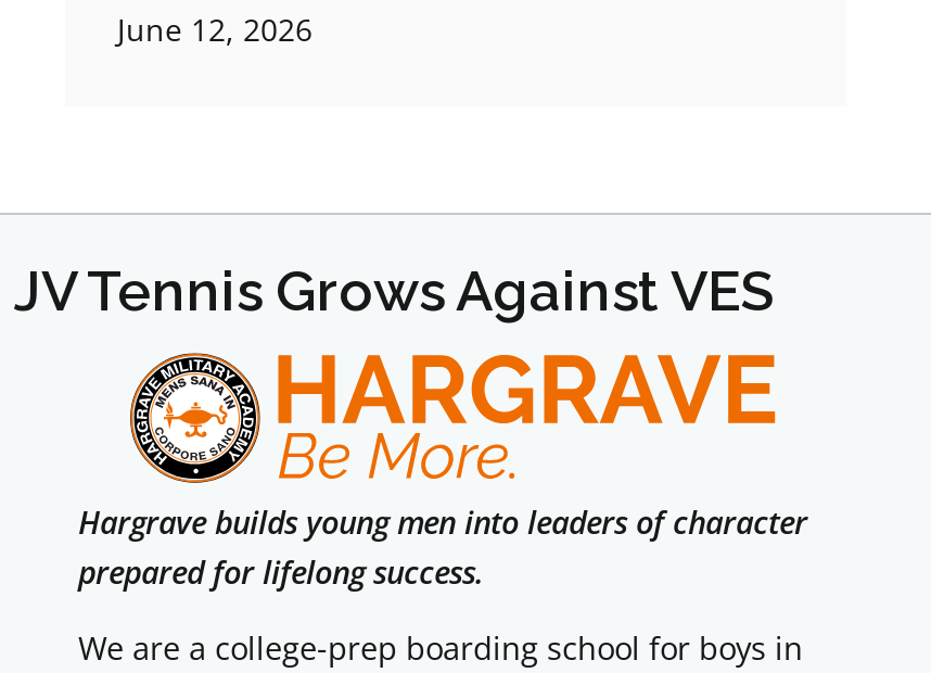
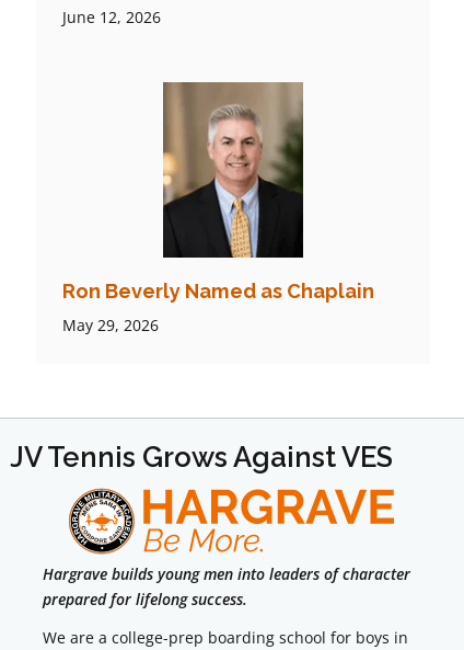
none -> [62,81,374,336] [image] | Ron Beverly Named as Chaplain | May 29, 2026

